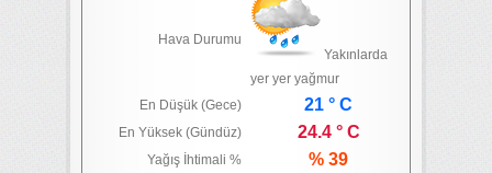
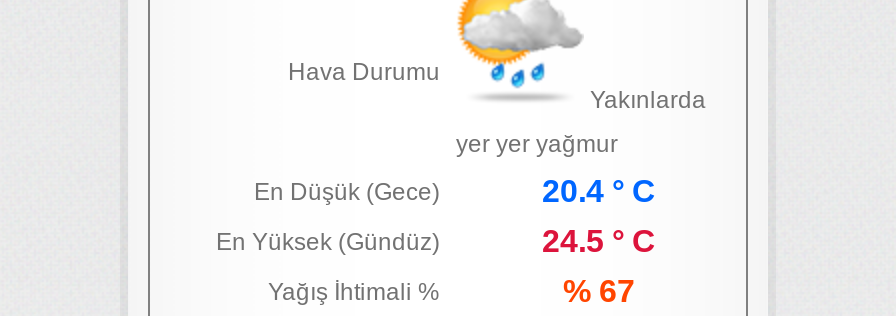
[305,95,353,114] 21 ° C -> [542,174,656,208] 20.4 ° C
[298,123,360,141] 24.4 ° C -> [542,224,656,258] 24.5 ° C
[309,150,349,169] % 39 -> [563,274,635,308] % 67

